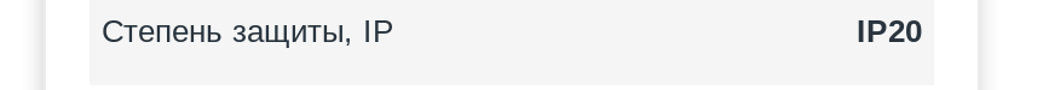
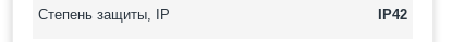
[857,13,922,49] IP20 -> [378,7,407,23] IP42

